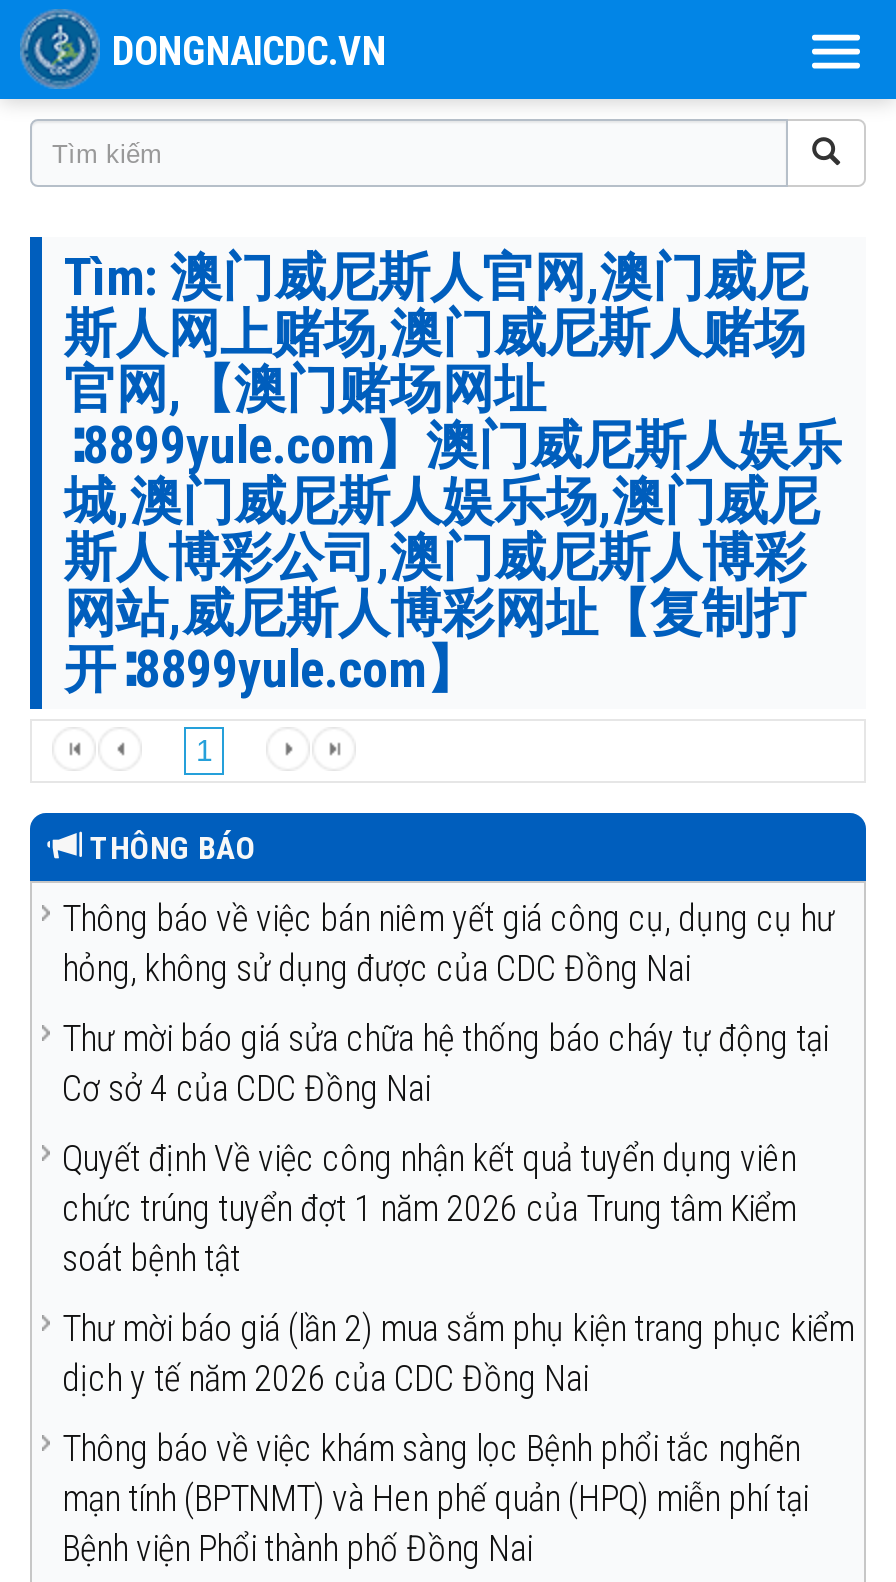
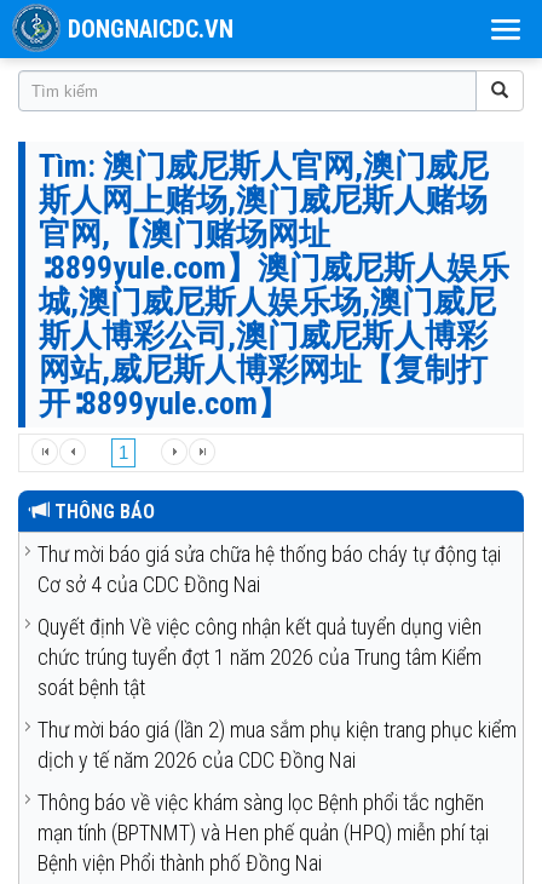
[62,897,834,989] Thông báo về việc bán niêm yết giá công cụ, dụng cụ hư | hỏng, không sử dụng được của CDC Đồng Nai -> none

